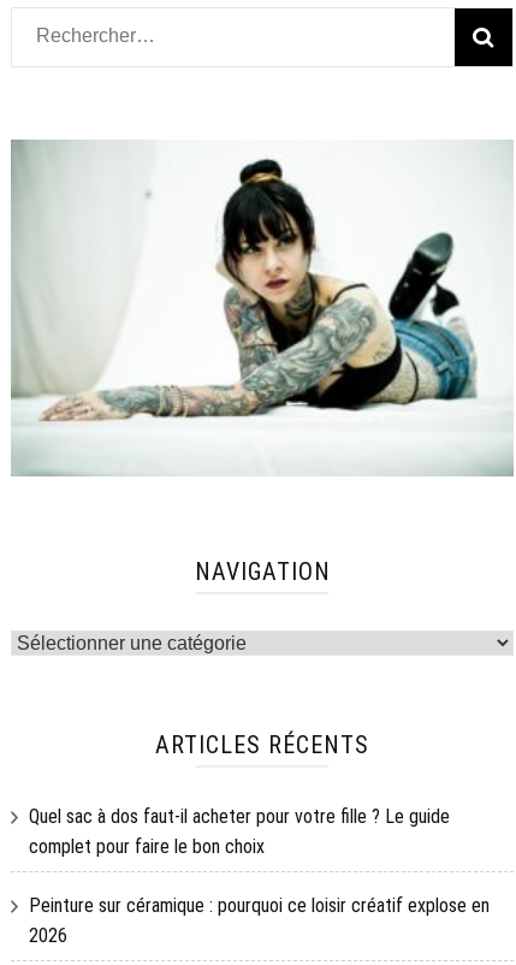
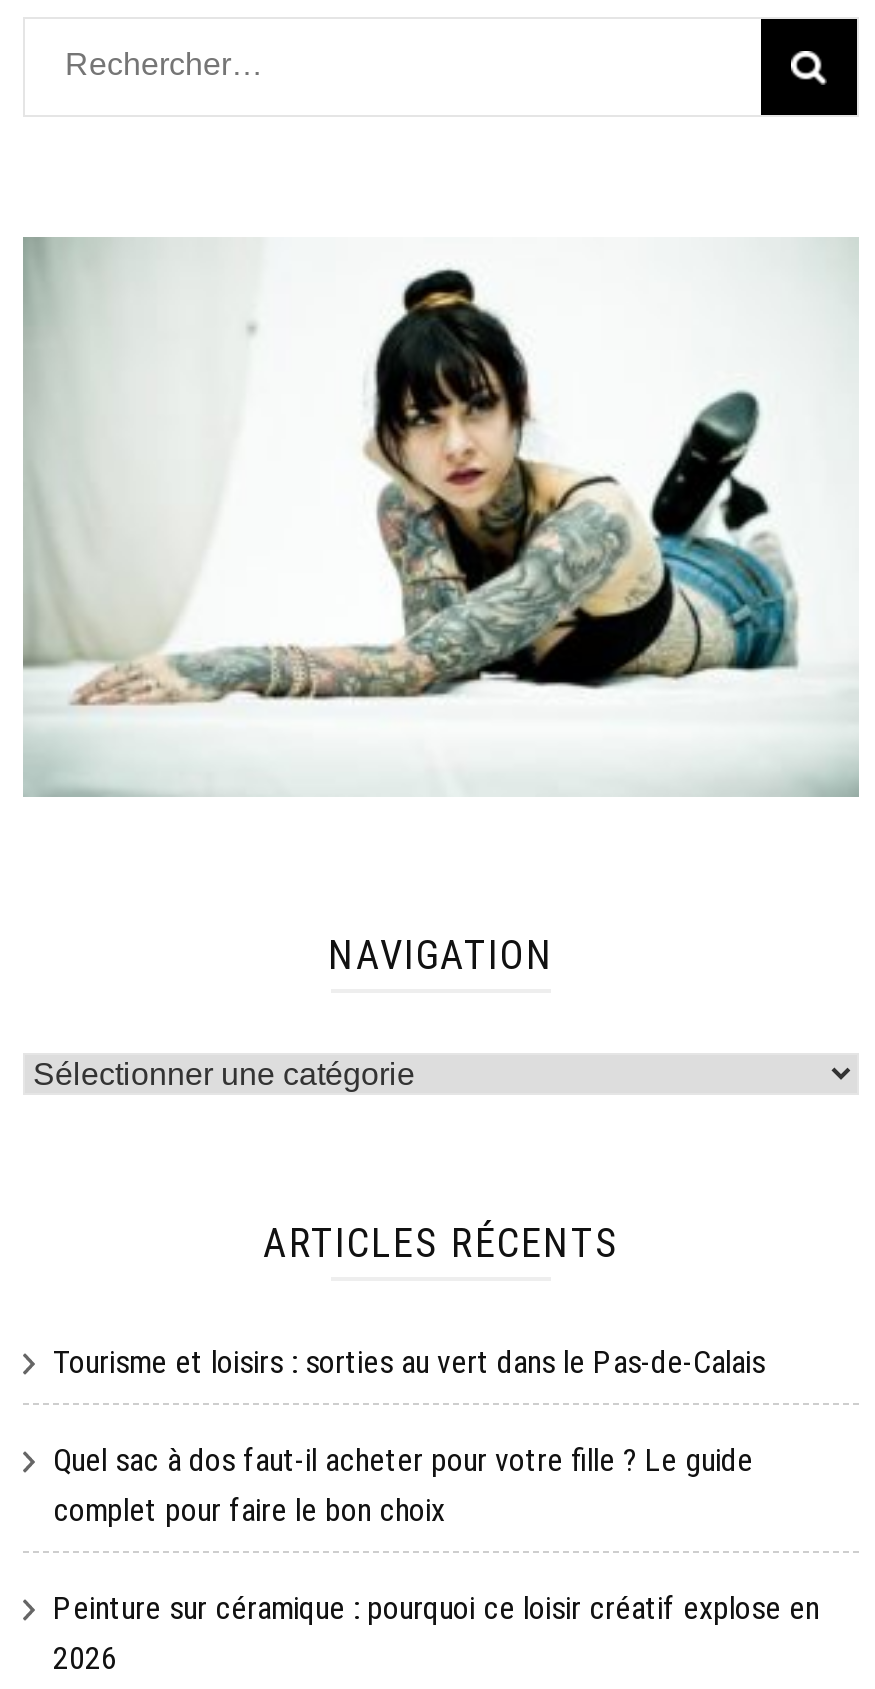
none -> [53,1343,765,1381] Tourisme et loisirs : sorties au vert dans le Pas-de-Calais

